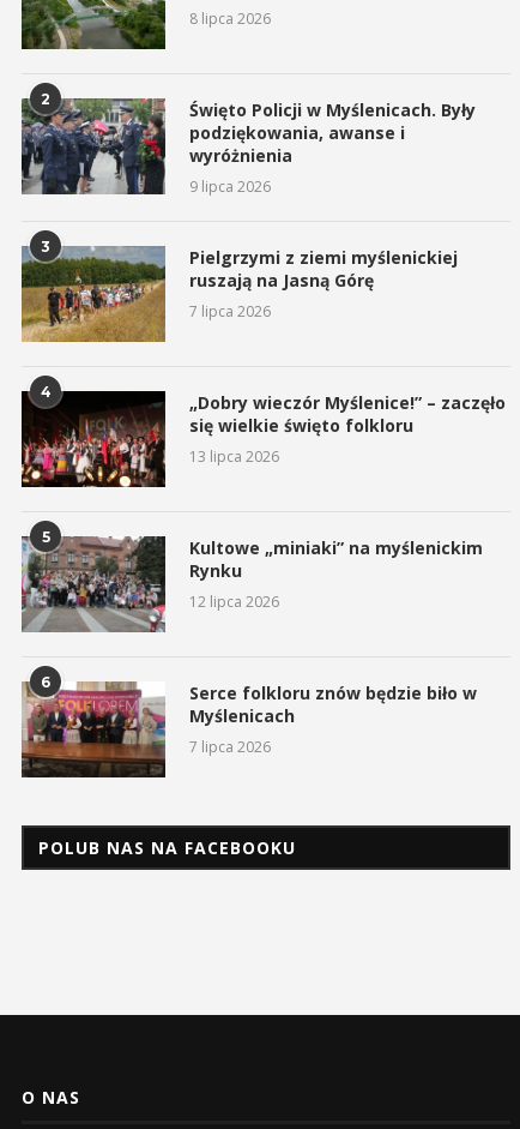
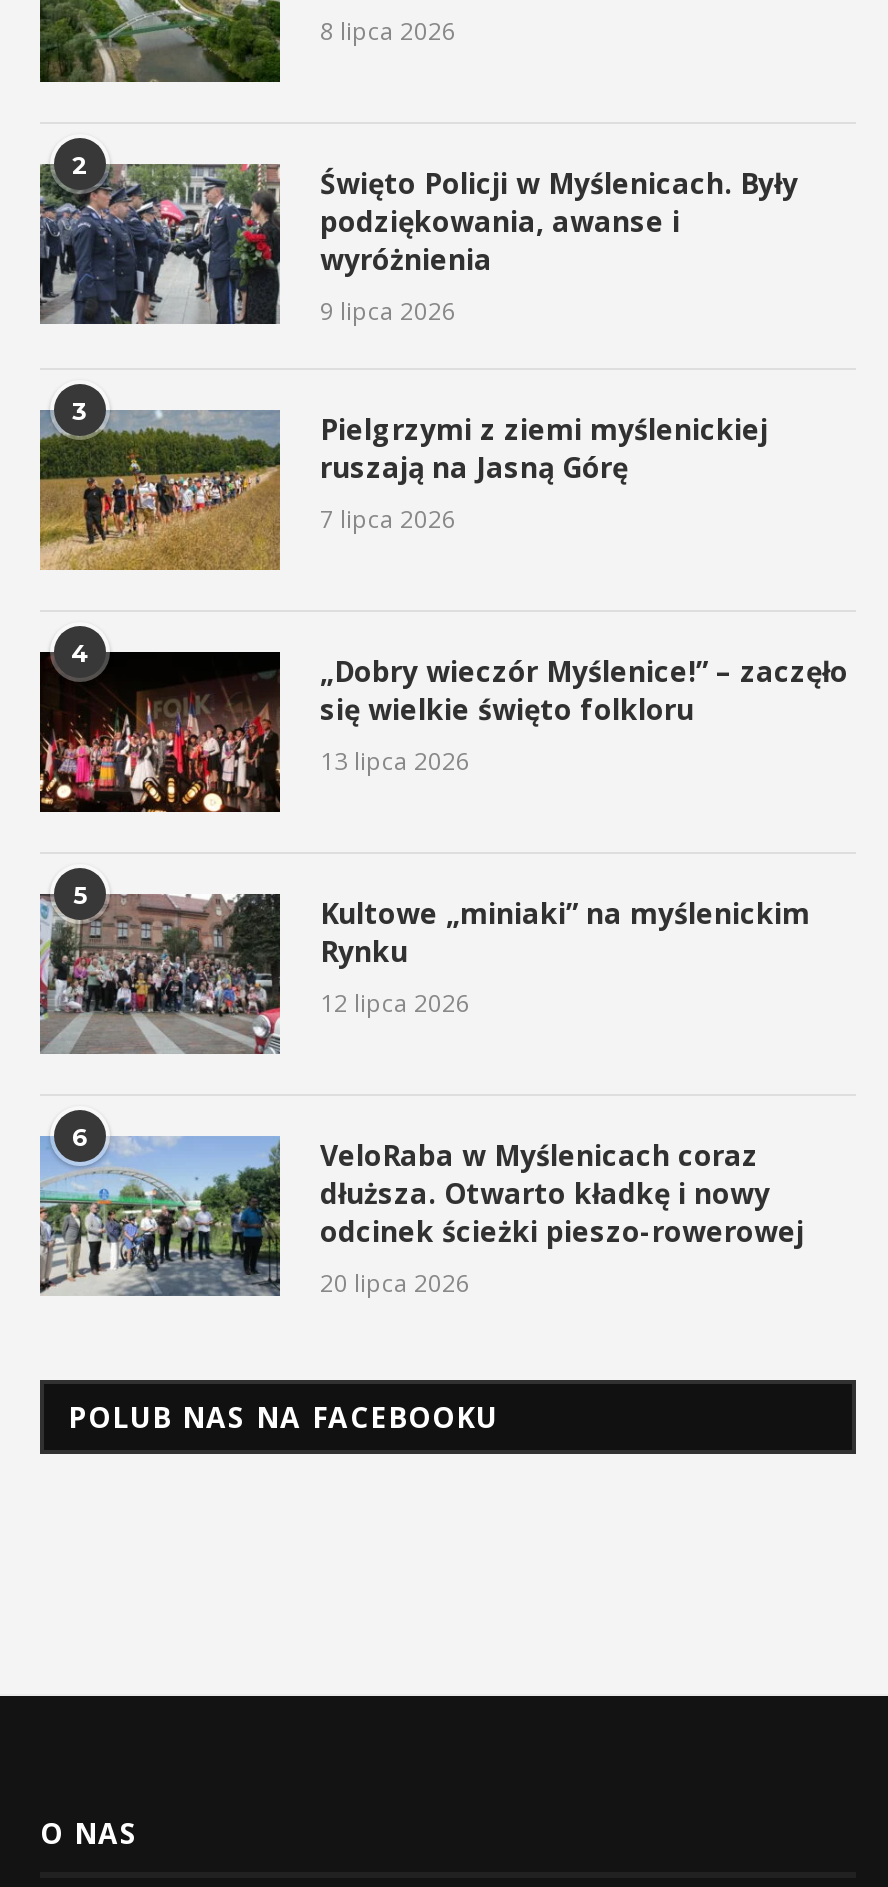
[22,680,477,779] [image] | Serce folkloru znów będzie biło w | Myślenicach | 7 lipca 2026 -> [40,1134,804,1300] [image] | VeloRaba w Myślenicach coraz | dłuższa. Otwarto kładkę i nowy | odcinek ścieżki pieszo-rowerowej | 20 lipca 2026

